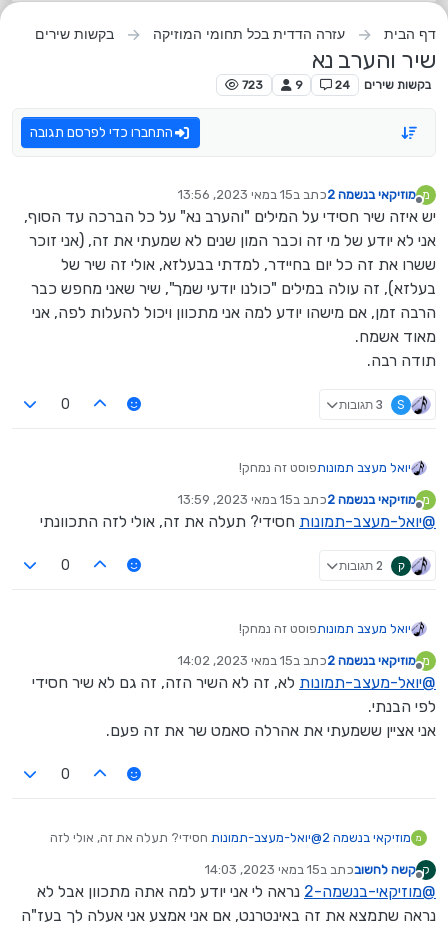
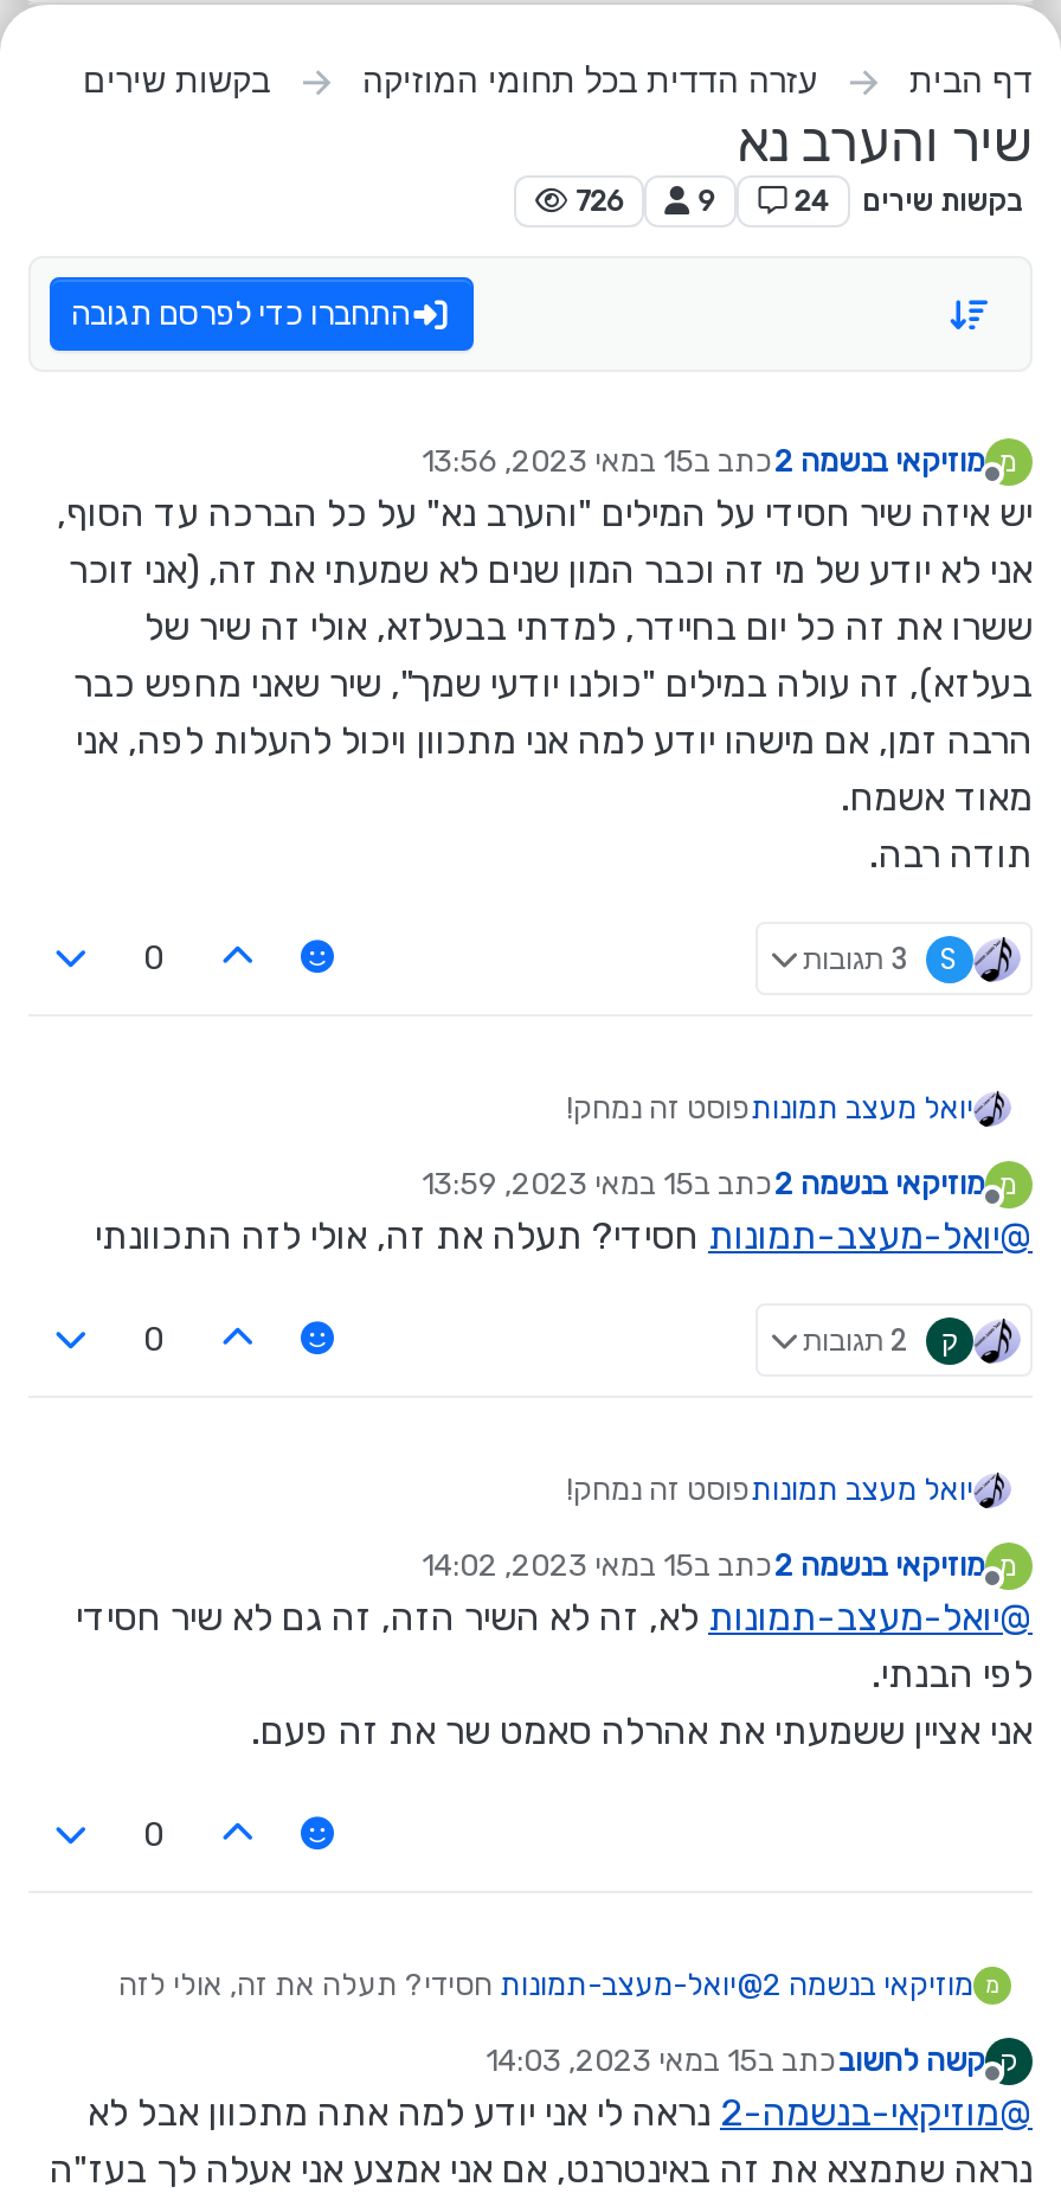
[242,78,263,92] 723 -> [575,185,623,218] 726

